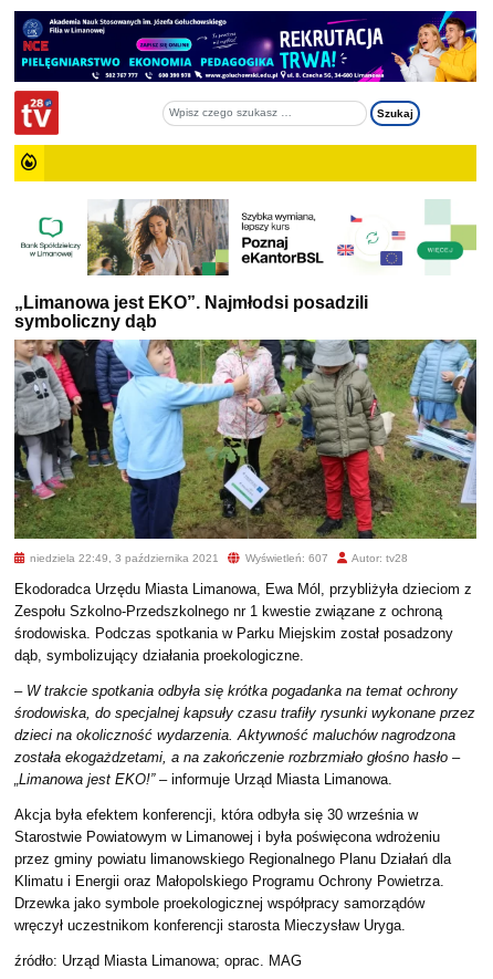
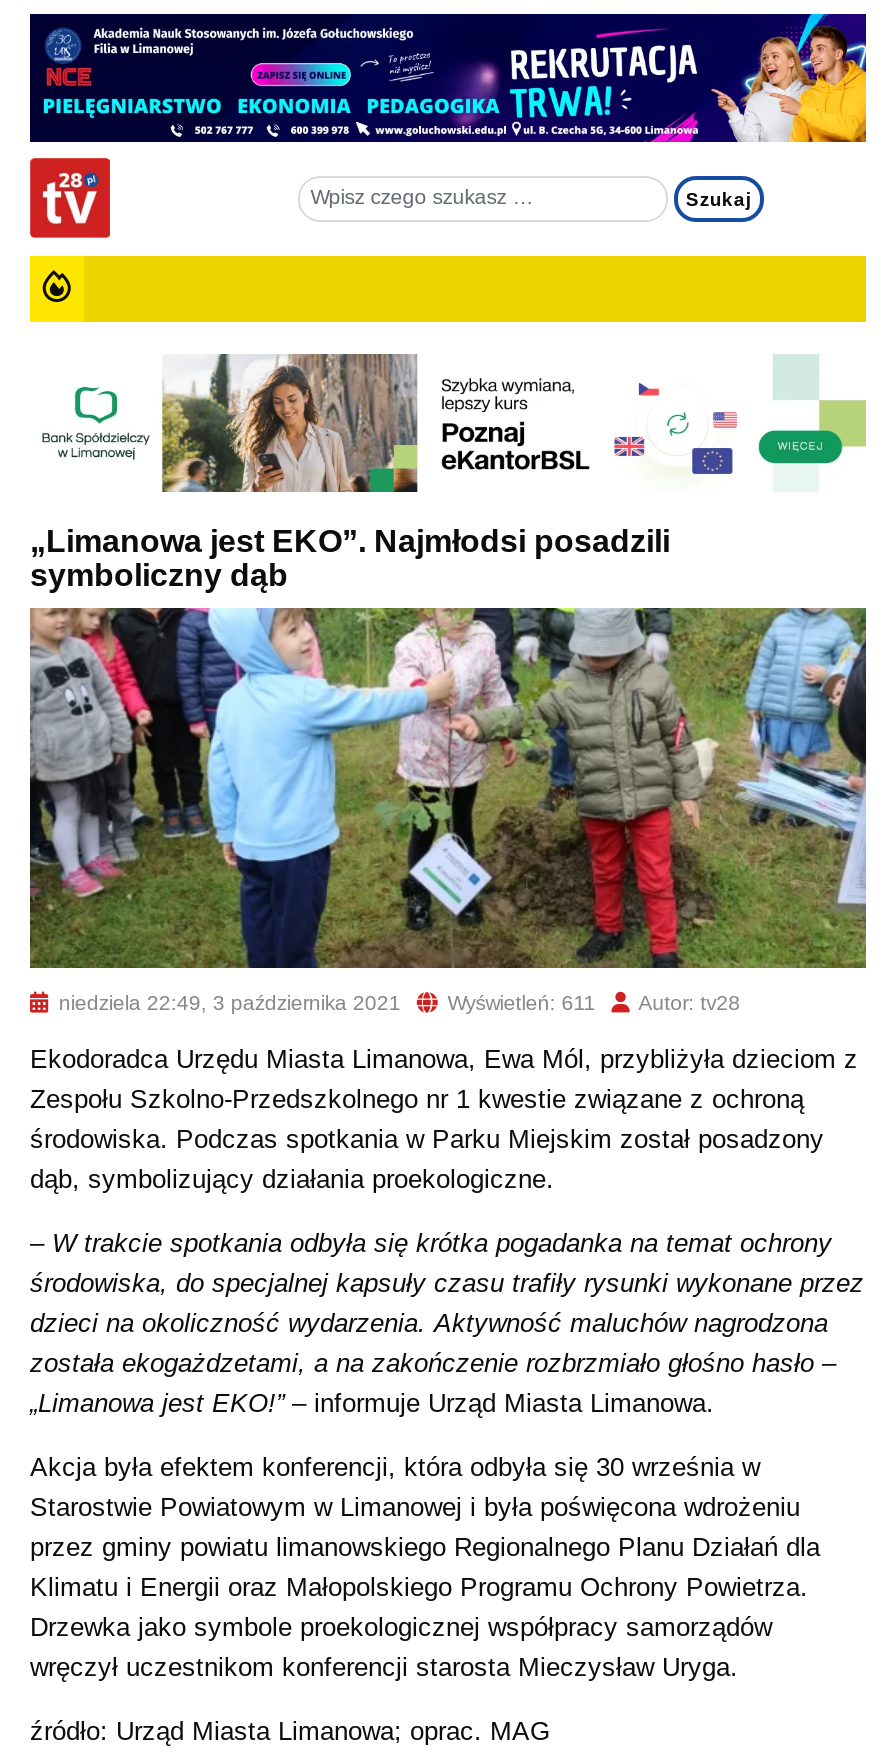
[27,552,408,564] niedziela 22:49, 3 października 2021 Wyświetleń: 607 Autor: tv28 -> [53,992,740,1014] niedziela 22:49, 3 października 2021 Wyświetleń: 611 Autor: tv28

